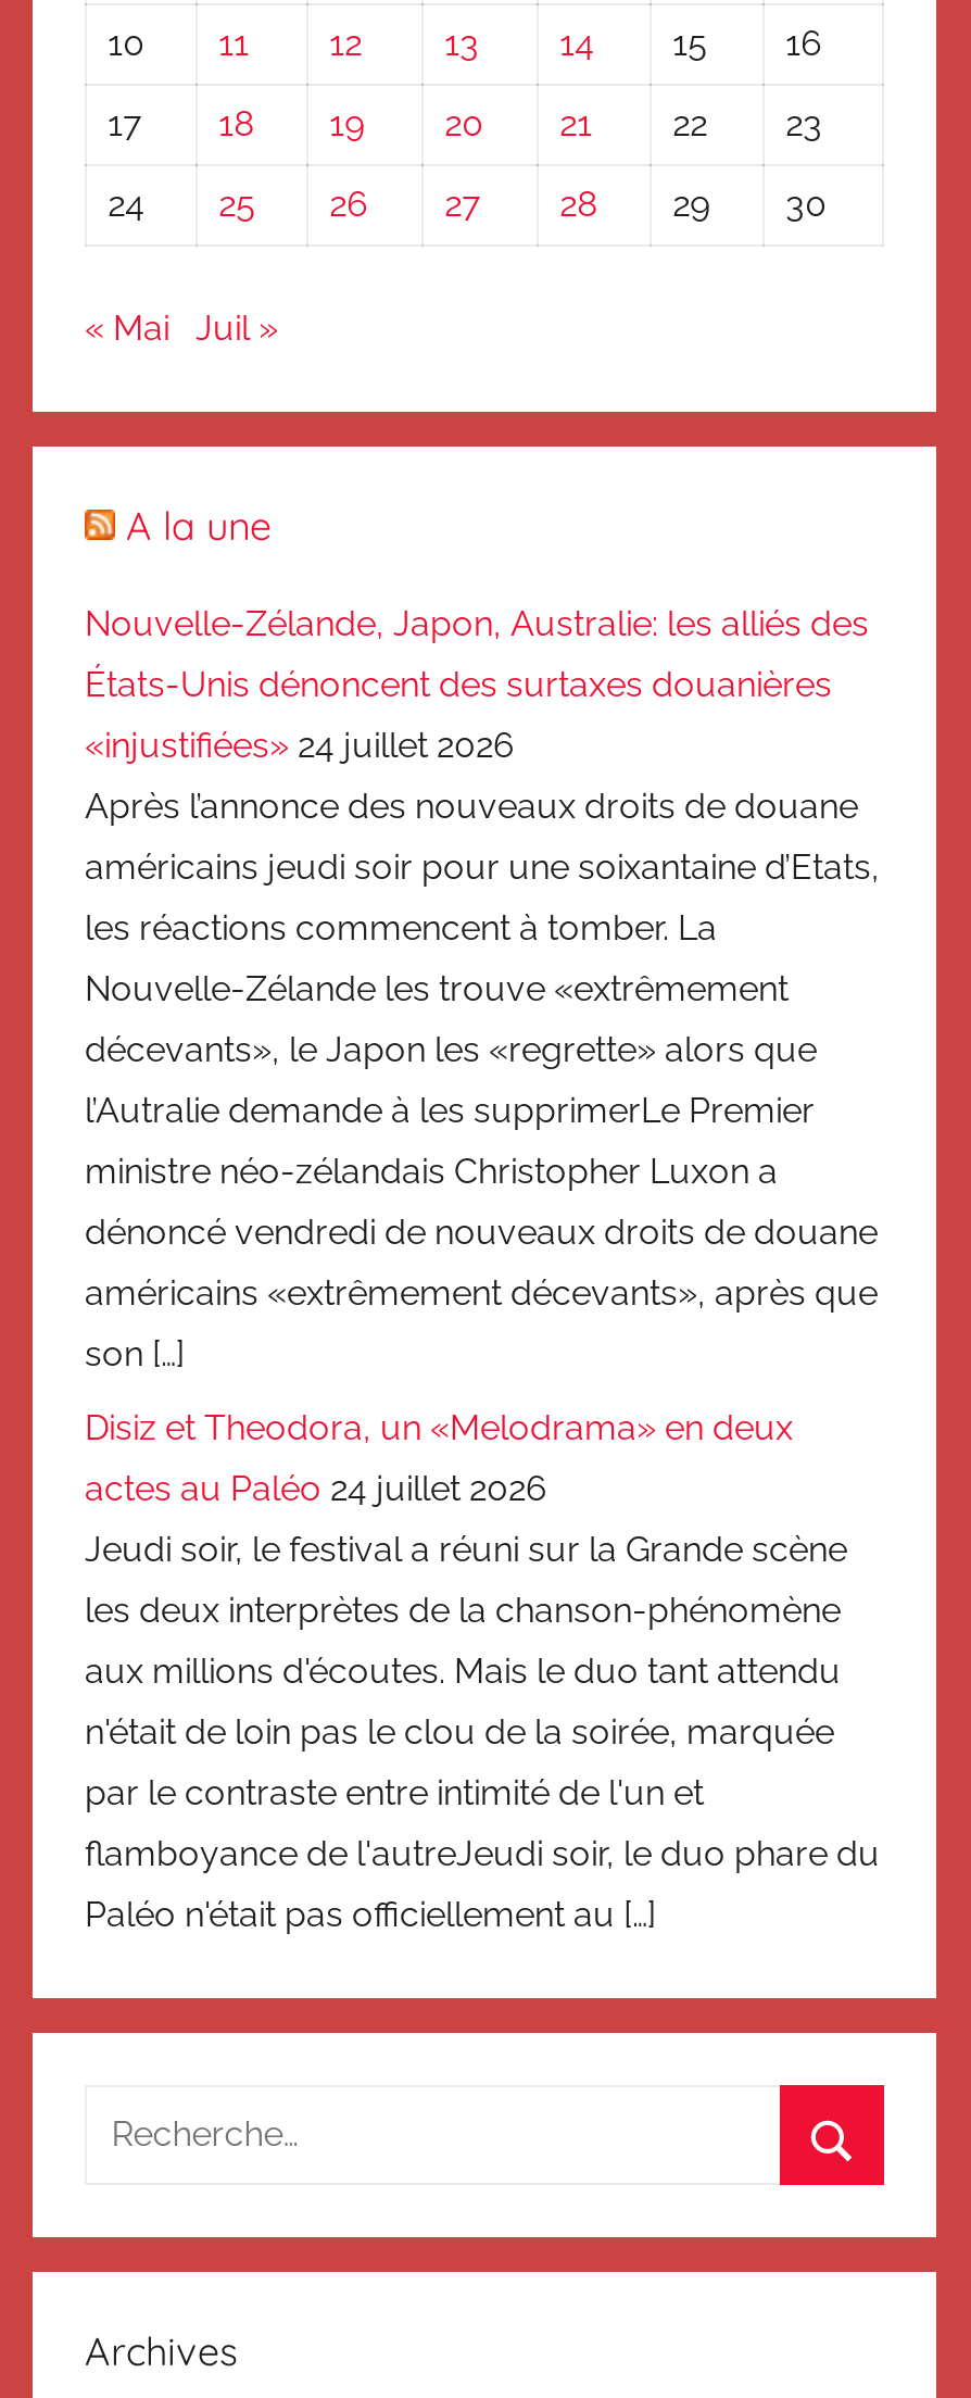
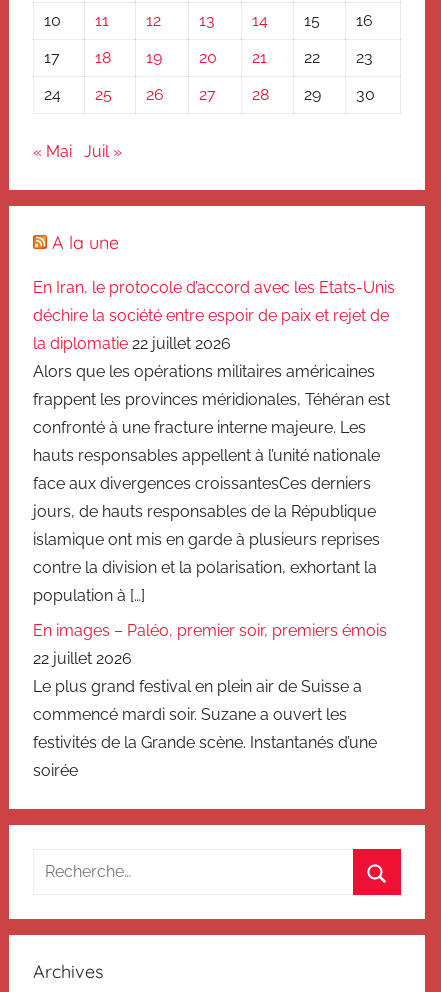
[85,603,880,1936] Nouvelle-Zélande, Japon, Australie: les alliés des | États-Unis dénoncent des surtaxes douanières | «injustifiées» 24 juillet 2026 | Après l’annonce des nouveaux droits de douane | américains jeudi soir pour une soixantaine d’Etats, | les réactions commencent à tomber. La | Nouvelle-Zélande les trouve «extrêmement | décevants», le Japon les «regrette» alors que | l’Autralie demande à les supprimerLe Premier | ministre néo-zélandais Christopher Luxon a | dénoncé vendredi de nouveaux droits de douane | américains «extrêmement décevants», après que | son […] | Disiz et Theodora, un «Melodrama» en deux | actes au Paléo 24 juillet 2026 | Jeudi soir, le festival a réuni sur la Grande scène | les deux interprètes de la chanson-phénomène | aux millions d'écoutes. Mais le duo tant attendu | n'était de loin pas le clou de la soirée, marquée | par le contraste entre intimité de l'un et | flamboyance de l'autreJeudi soir, le duo phare du | Paléo n'était pas officiellement au […] -> [33,278,395,780] En Iran, le protocole d’accord avec les Etats-Unis | déchire la société entre espoir de paix et rejet de | la diplomatie 22 juillet 2026 | Alors que les opérations militaires américaines | frappent les provinces méridionales, Téhéran est | confronté à une fracture interne majeure. Les | hauts responsables appellent à l’unité nationale | face aux divergences croissantesCes derniers | jours, de hauts responsables de la République | islamique ont mis en garde à plusieurs reprises | contre la division et la polarisation, exhortant la | population à […] | En images – Paléo, premier soir, premiers émois | 22 juillet 2026 | Le plus grand festival en plein air de Suisse a | commencé mardi soir. Suzane a ouvert les | festivités de la Grande scène. Instantanés d’une | soirée

